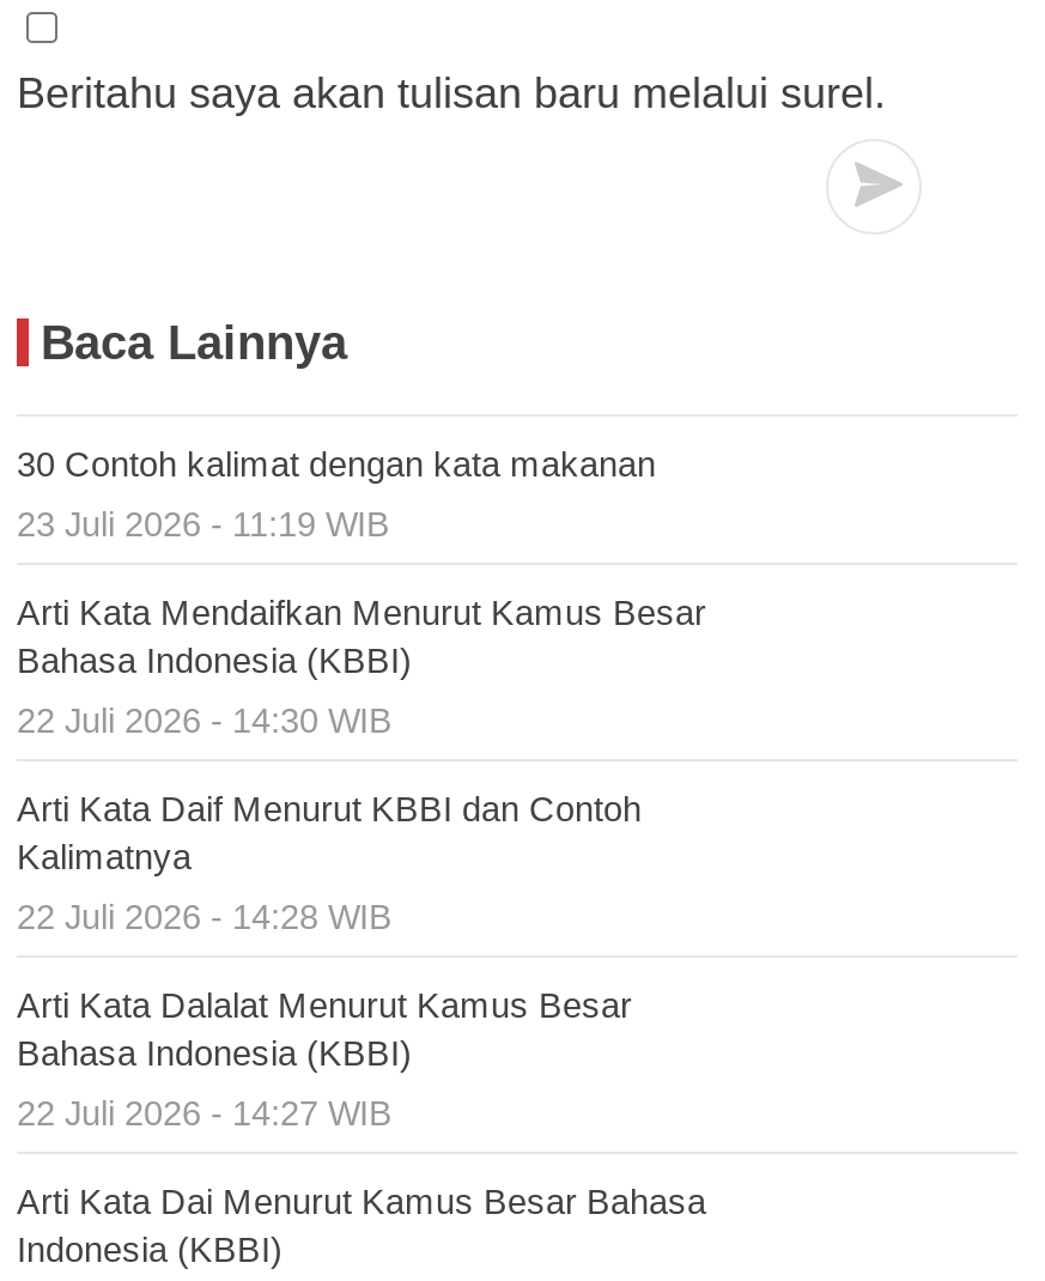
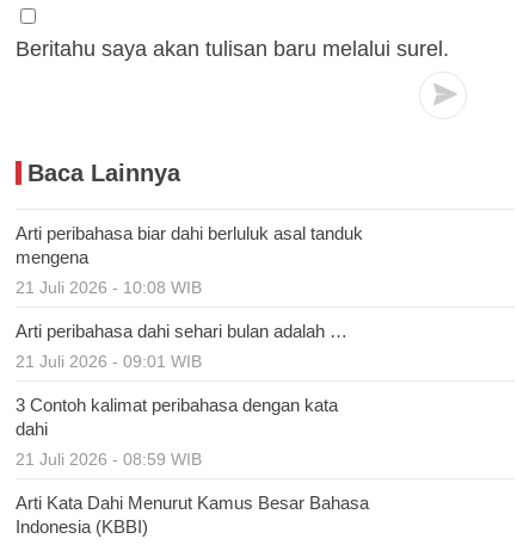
[17,446,706,1222] 30 Contoh kalimat dengan kata makanan | 23 Juli 2026 - 11:19 WIB | Arti Kata Mendaifkan Menurut Kamus Besar | Bahasa Indonesia (KBBI) | 22 Juli 2026 - 14:30 WIB | Arti Kata Daif Menurut KBBI dan Contoh | Kalimatnya | 22 Juli 2026 - 14:28 WIB | Arti Kata Dalalat Menurut Kamus Besar | Bahasa Indonesia (KBBI) | 22 Juli 2026 - 14:27 WIB | Arti Kata Dai Menurut Kamus Besar Bahasa -> [16,224,369,513] Arti peribahasa biar dahi berluluk asal tanduk | mengena | 21 Juli 2026 - 10:08 WIB | Arti peribahasa dahi sehari bulan adalah … | 21 Juli 2026 - 09:01 WIB | 3 Contoh kalimat peribahasa dengan kata | dahi | 21 Juli 2026 - 08:59 WIB | Arti Kata Dahi Menurut Kamus Besar Bahasa

